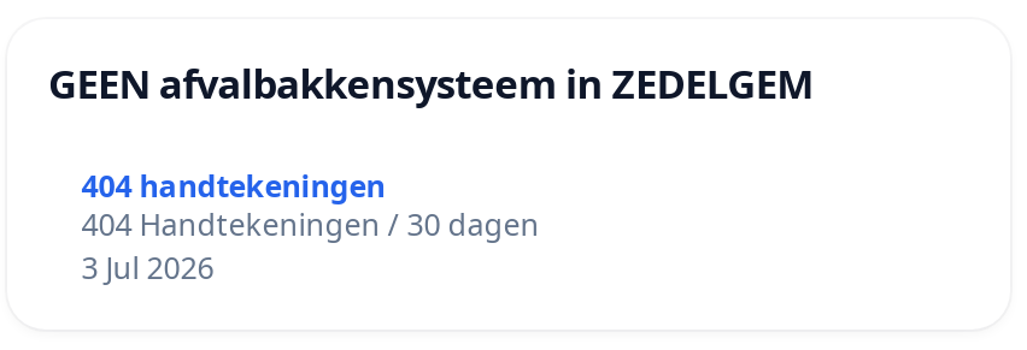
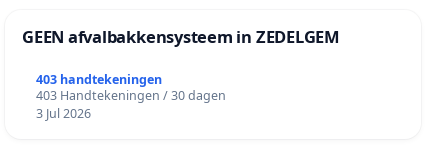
[81,167,385,208] 404 handtekeningen -> [36,71,162,88] 403 handtekeningen
[81,205,540,246] 404 Handtekeningen / 30 dagen -> [36,87,226,104] 403 Handtekeningen / 30 dagen

